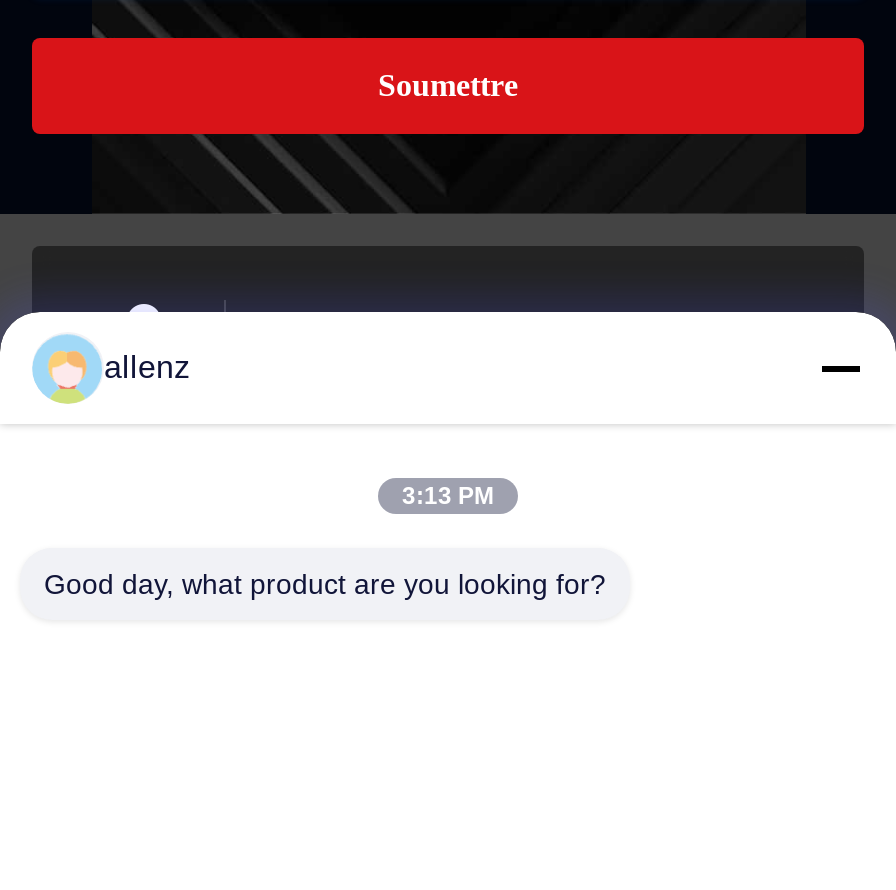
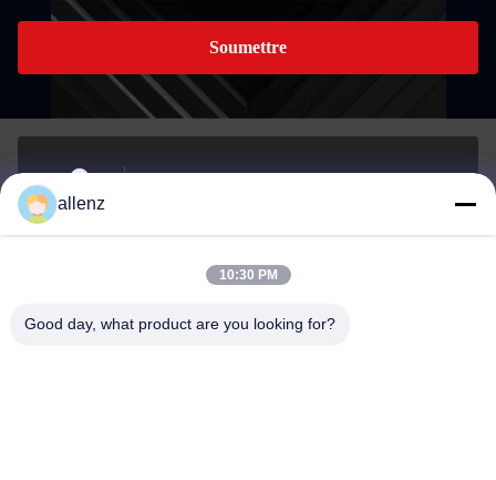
[402,482,494,510] 3:13 PM -> [219,267,277,283] 10:30 PM

